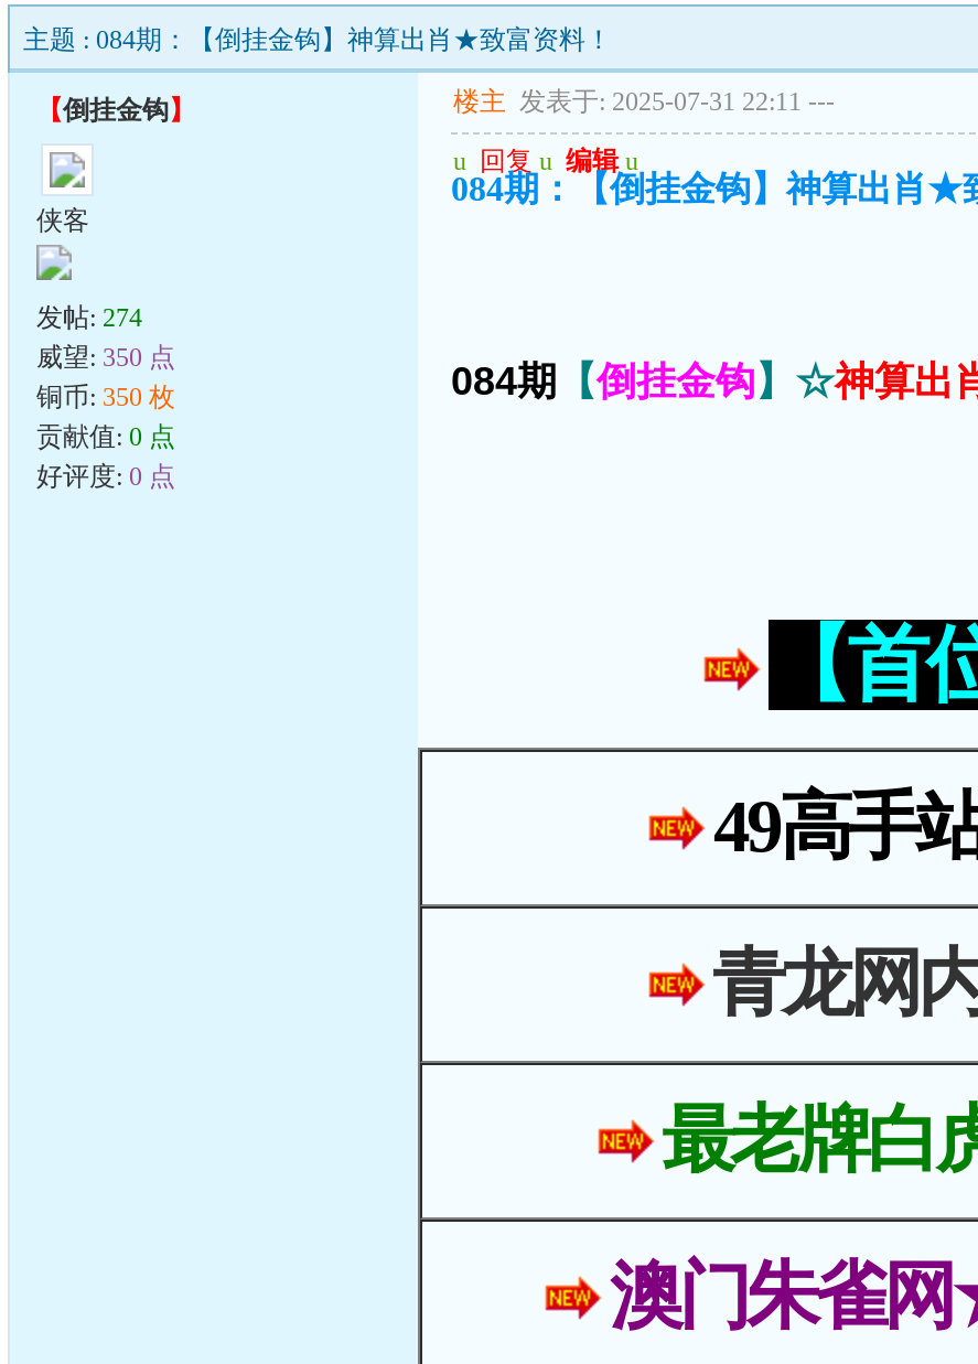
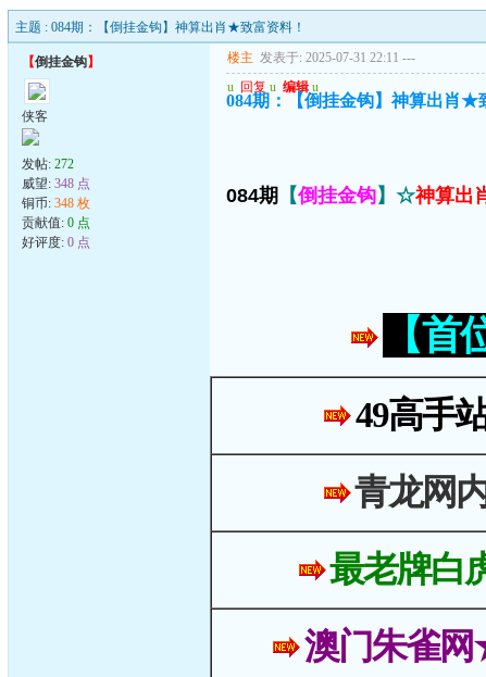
[36,302,142,333] 发帖: 274 -> [22,156,74,171] 发帖: 272
[36,341,175,372] 威望: 350 点 -> [22,176,90,191] 威望: 348 点
[36,381,175,412] 铜币: 350 枚 -> [22,195,90,211] 铜币: 348 枚

